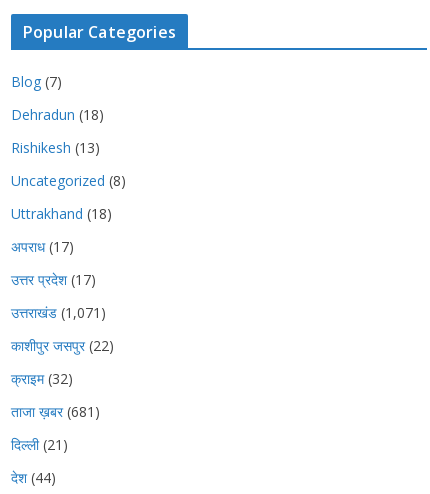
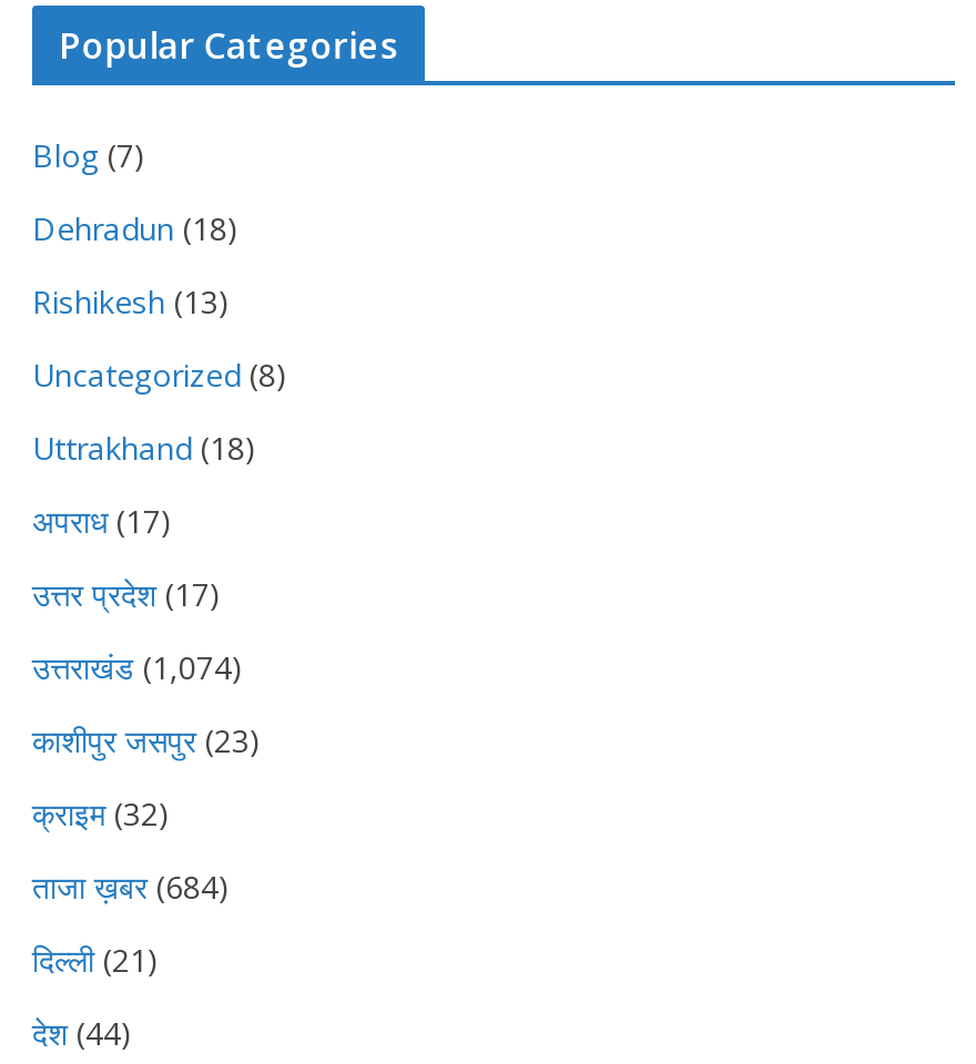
[11,303,106,322] उत्तराखंड (1,071) -> [32,645,243,688] उत्तराखंड (1,074)
[11,336,114,355] काशीपुर जसपुर (22) -> [32,719,261,761] काशीपुर जसपुर (23)
[11,402,100,421] ताजा ख़बर (681) -> [32,865,230,907] ताजा ख़बर (684)

